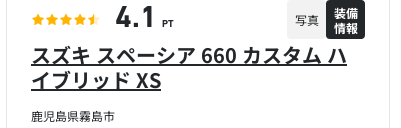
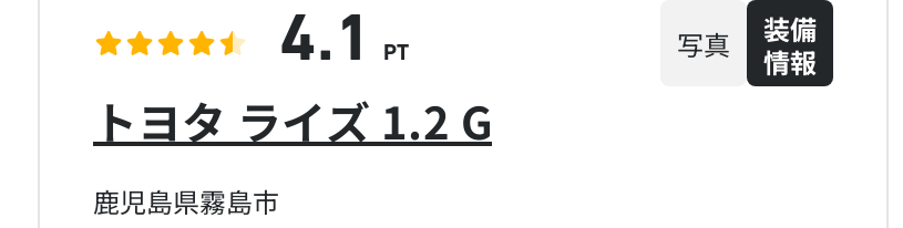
[31,40,347,94] スズキ スペーシア 660 カスタム ハ | イブリッド XS -> [93,89,492,153] トヨタ ライズ 1.2 G

